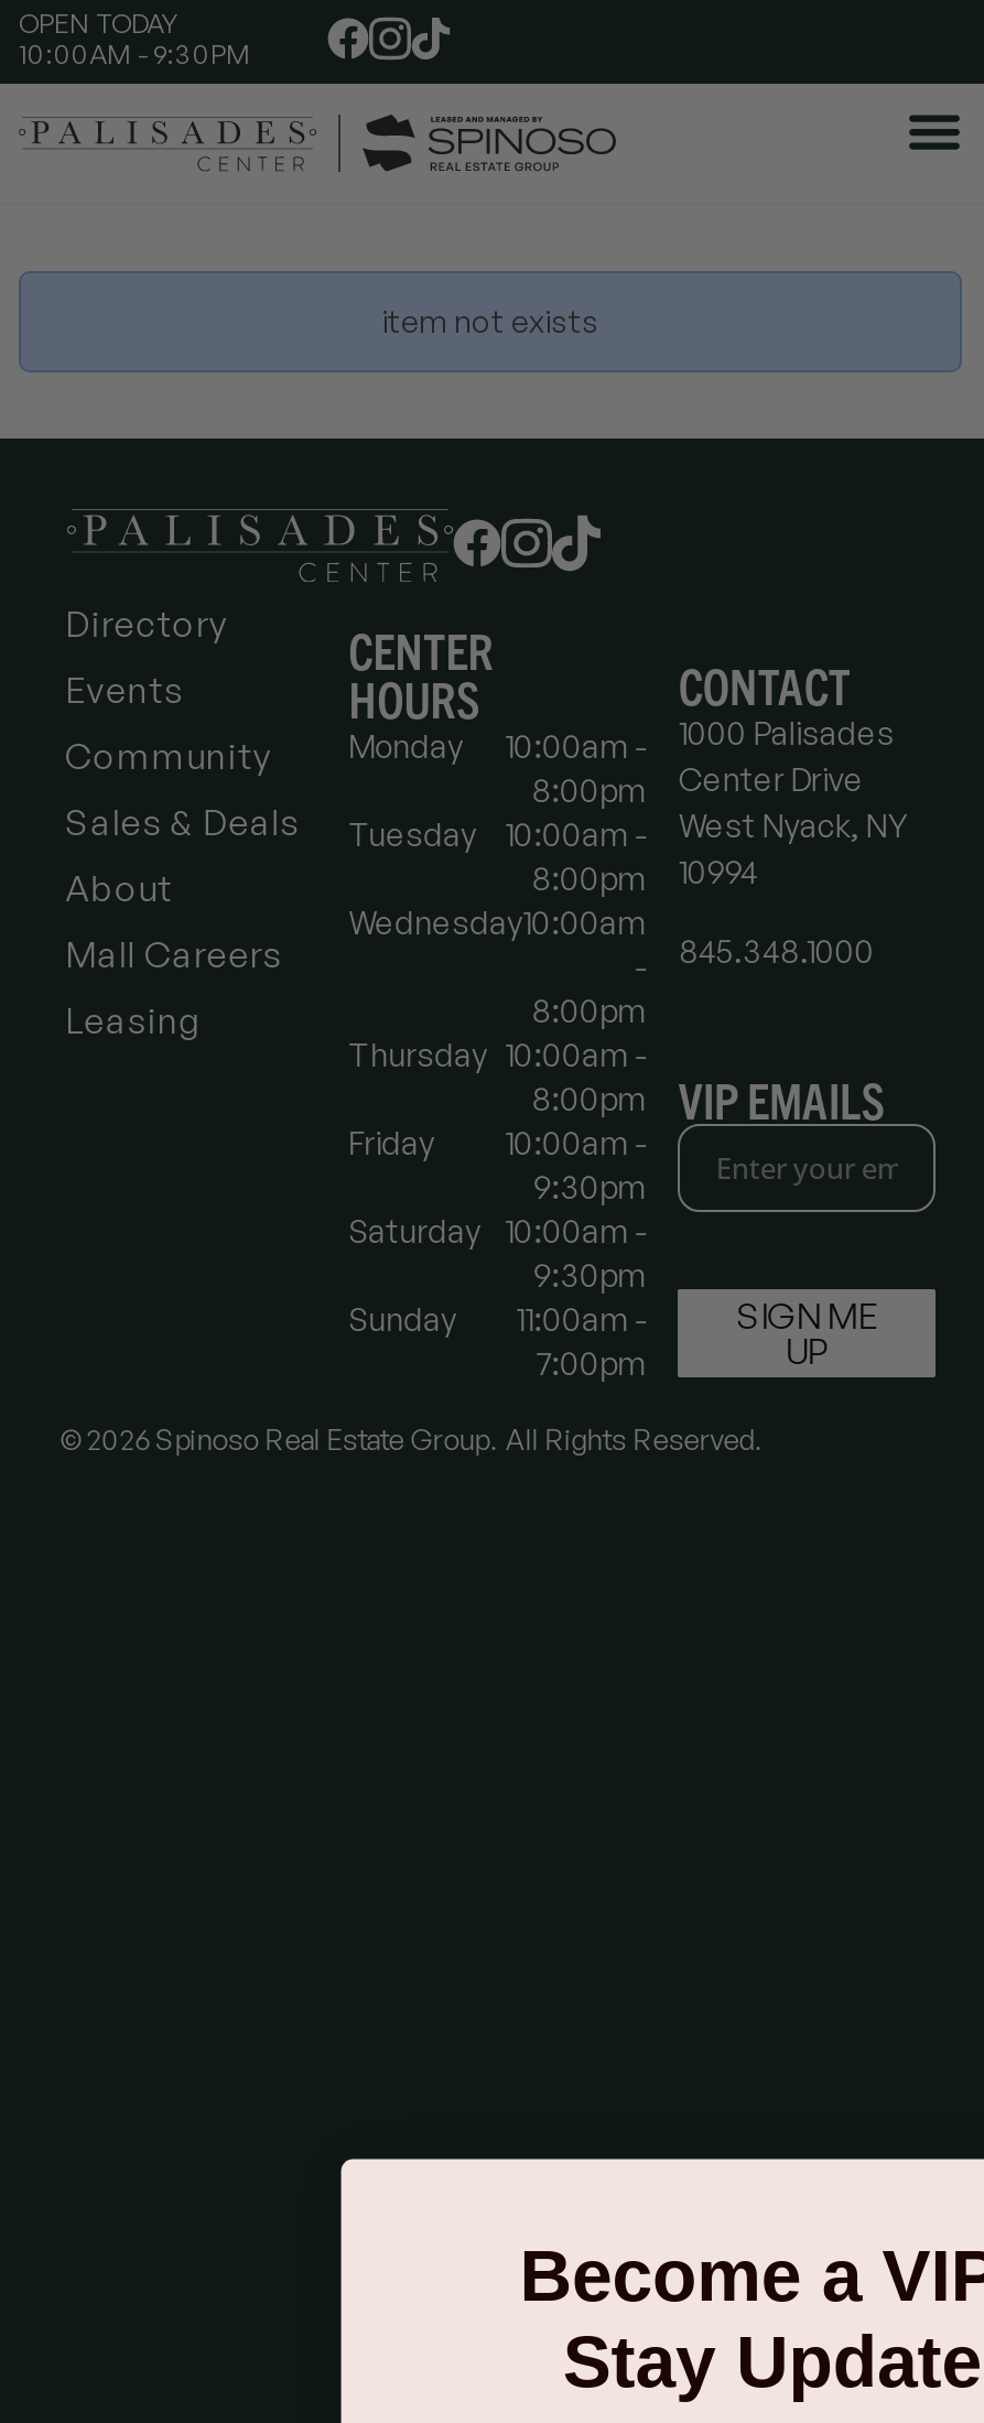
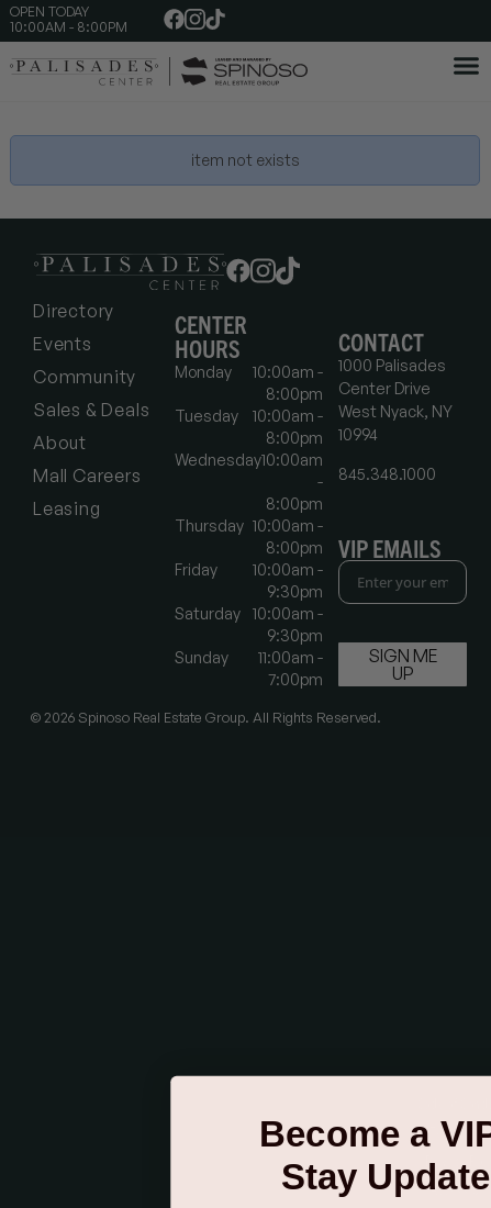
[19,37,250,71] 10:00AM - 9:30PM -> [10,19,127,35] 10:00AM - 8:00PM

